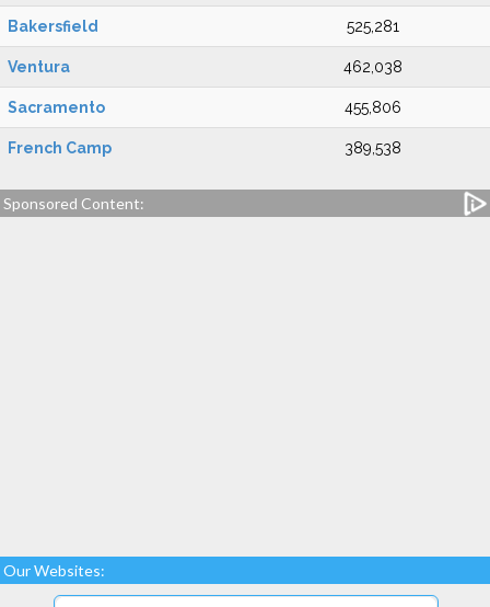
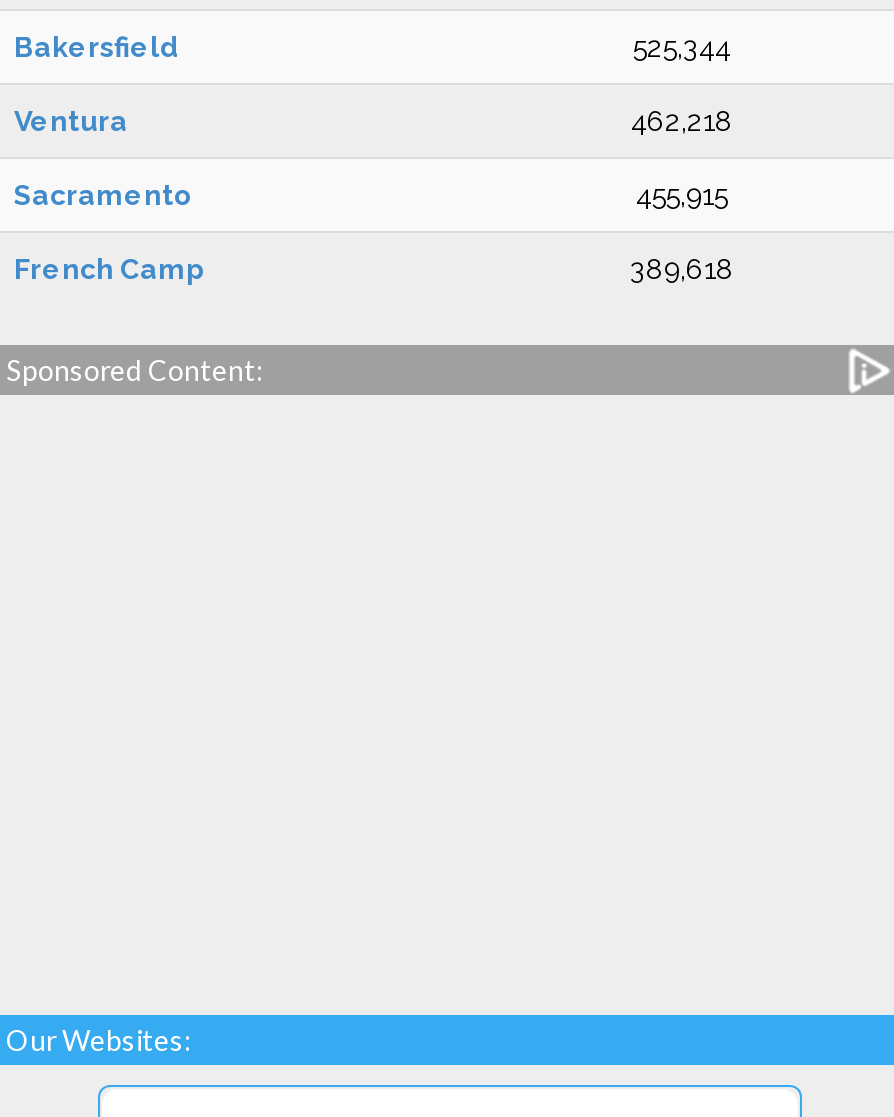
[347,18,399,35] 525,281 -> [633,31,731,63] 525,344
[343,58,402,76] 462,038 -> [631,105,733,137] 462,218
[345,99,401,116] 455,806 -> [636,179,728,211] 455,915
[345,139,401,157] 389,538 -> [630,253,734,285] 389,618

